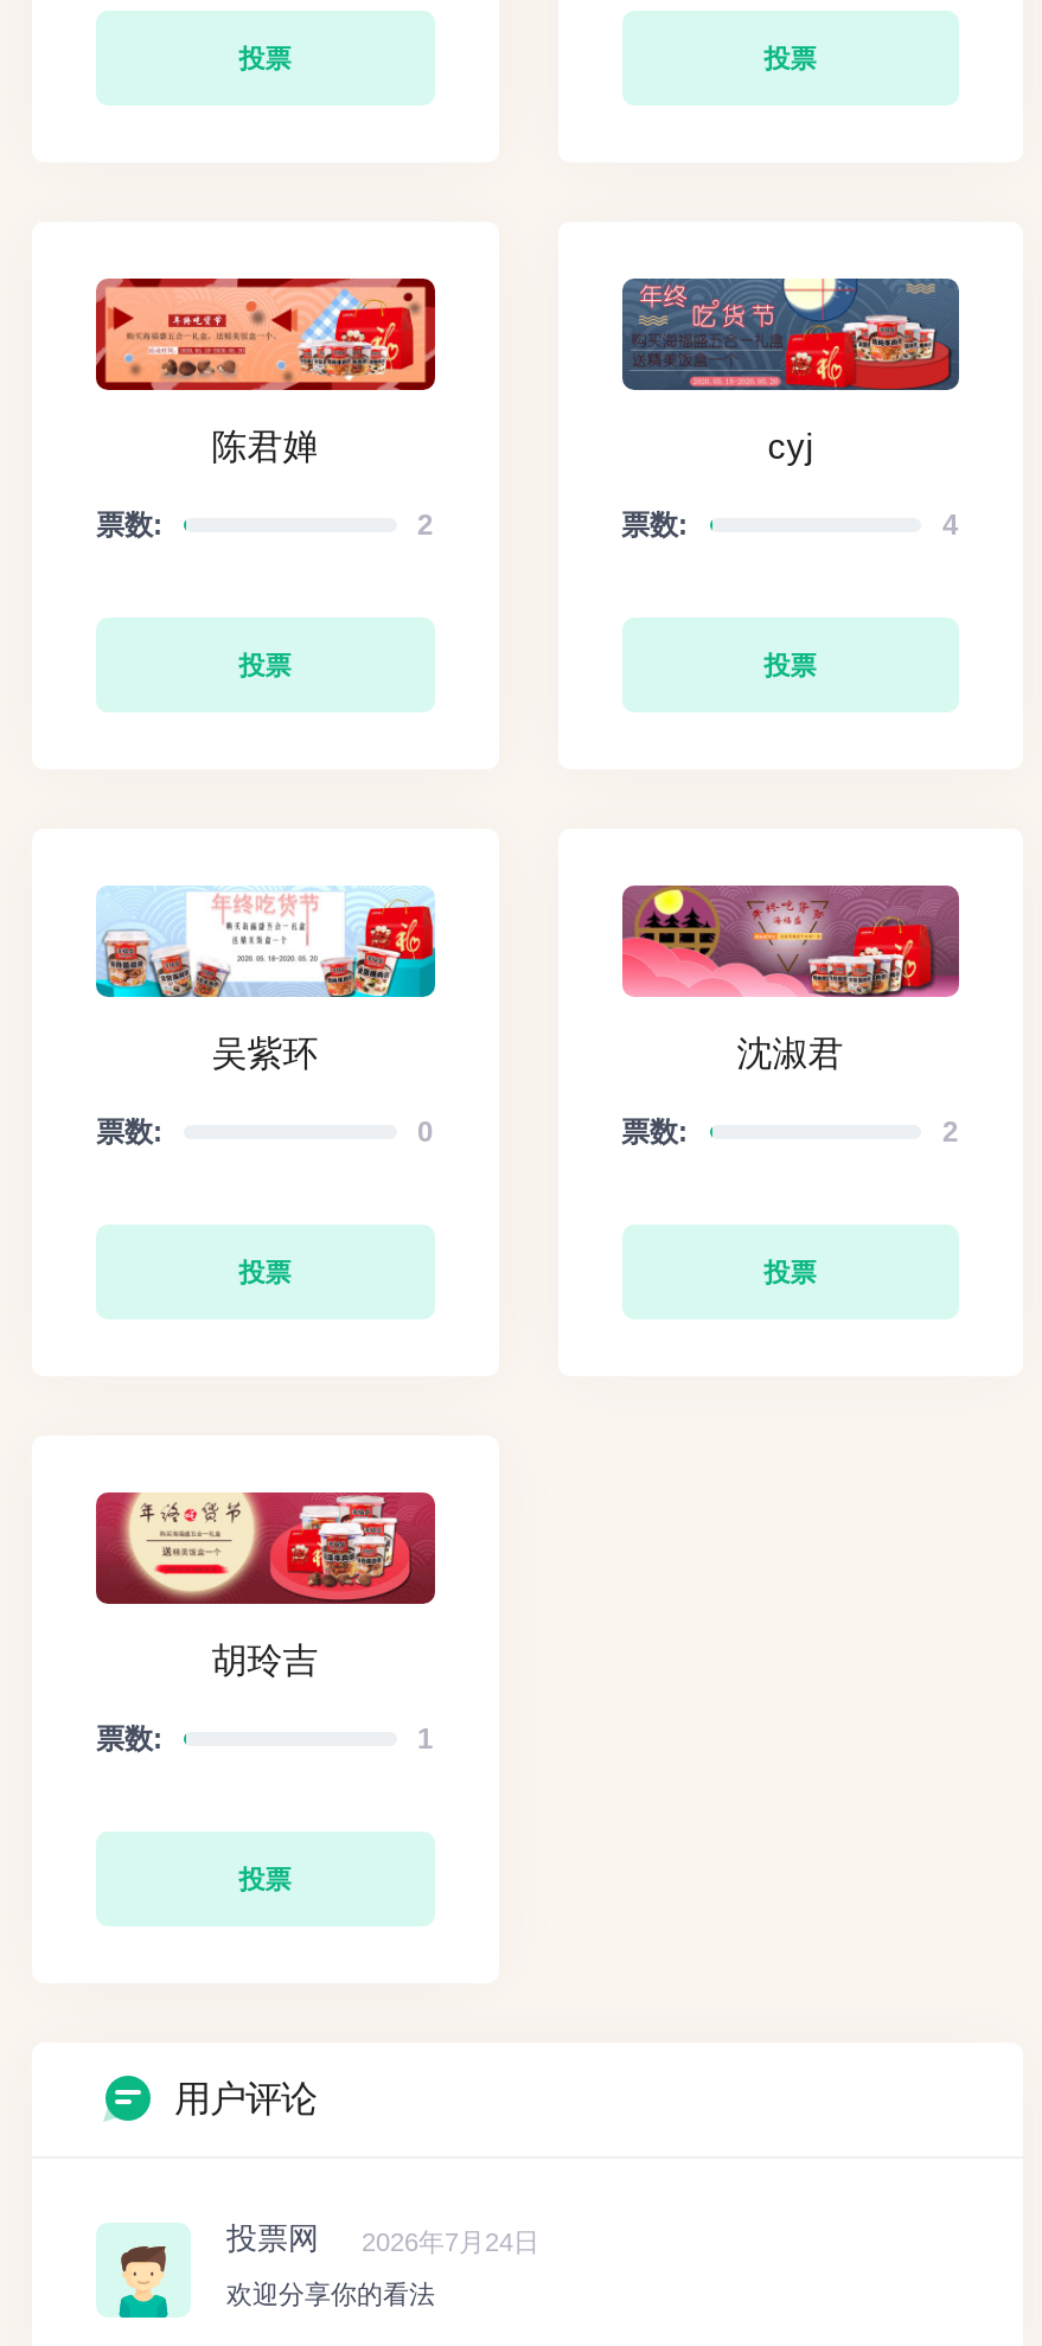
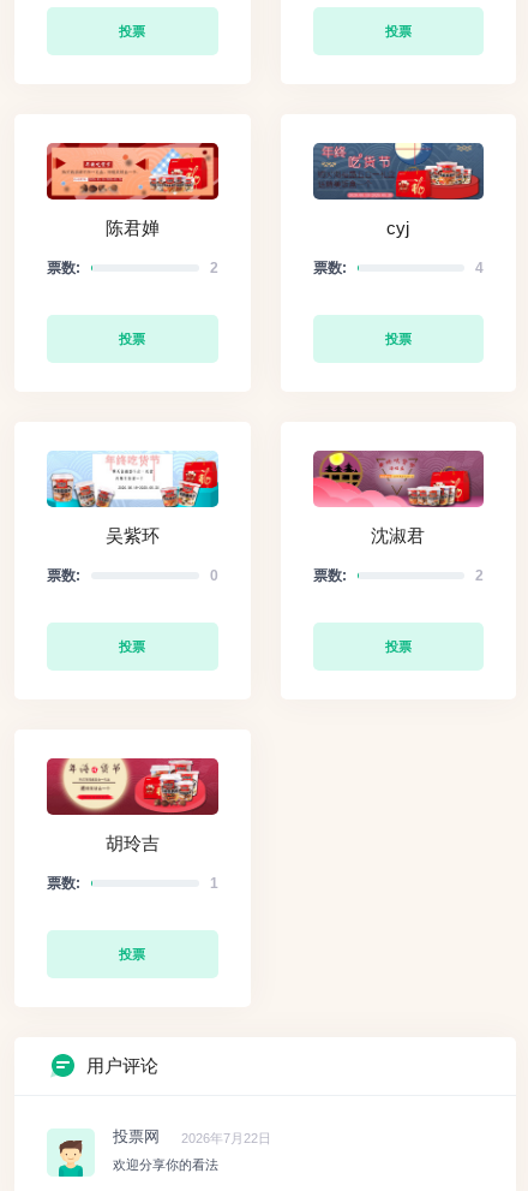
[226,2220,539,2255] 投票网 2026年7月24日 -> [113,1127,271,1145] 投票网 2026年7月22日

